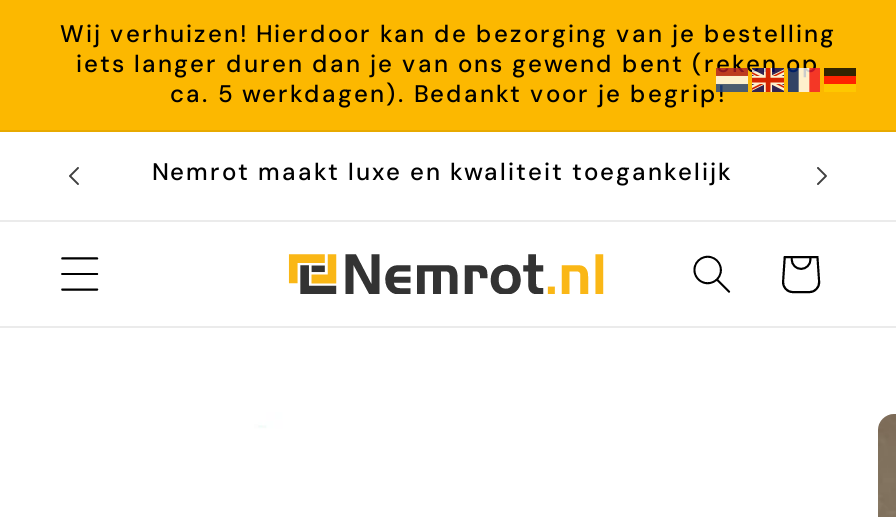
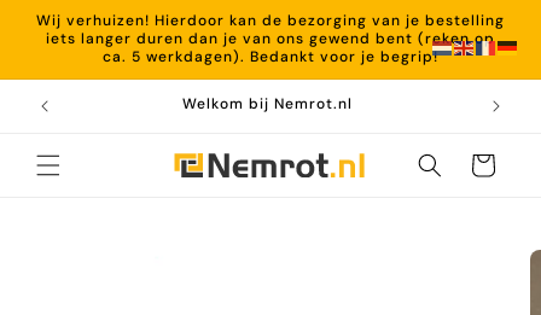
[152,156,732,188] Nemrot maakt luxe en kwaliteit toegankelijk -> [182,94,353,113] Welkom bij Nemrot.nl

